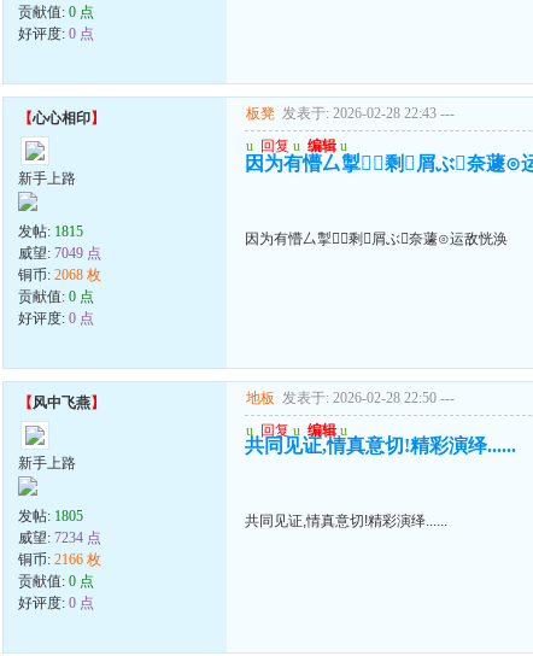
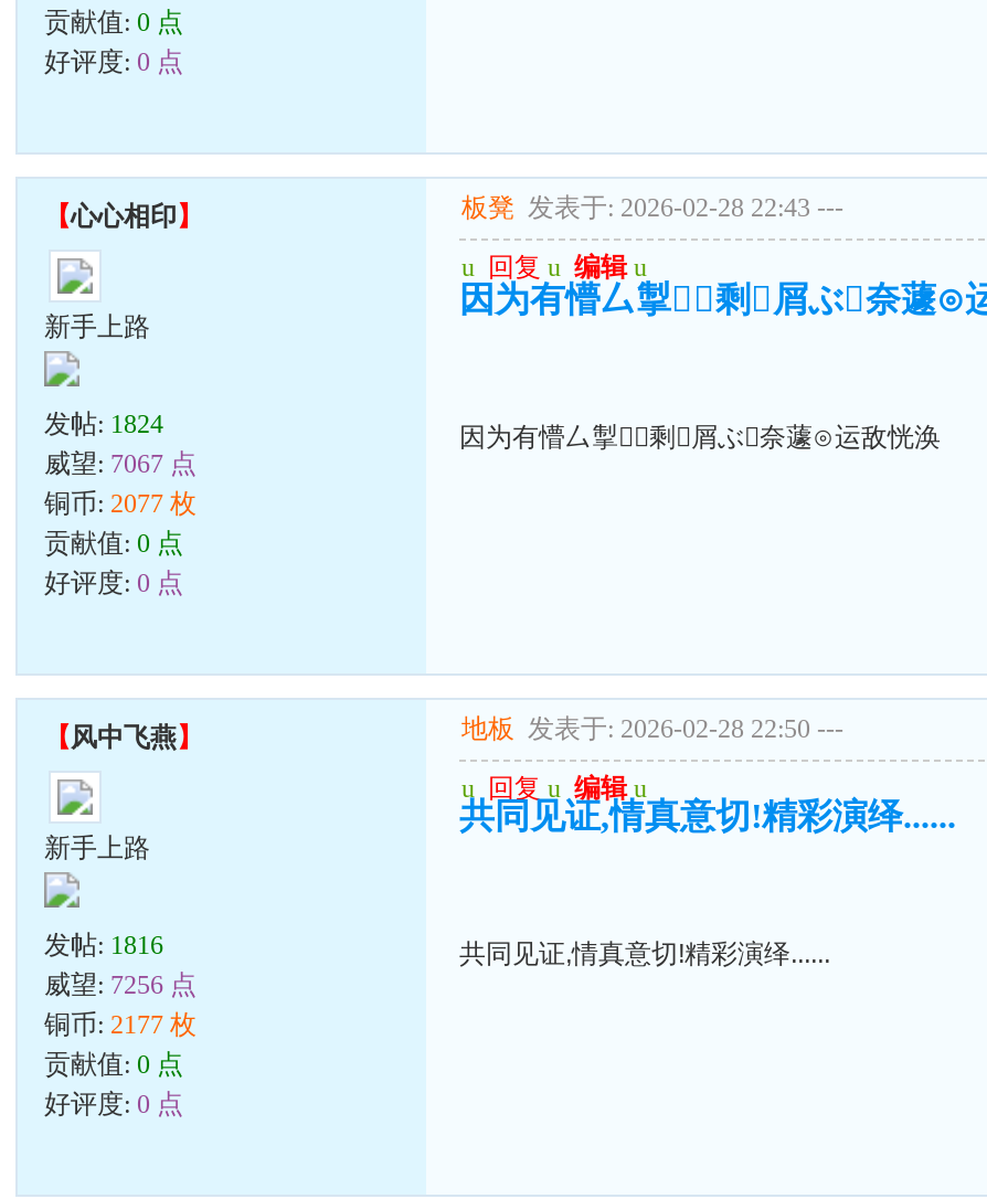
[18,223,83,240] 发帖: 1815 -> [44,408,163,439] 发帖: 1824
[18,245,101,261] 威望: 7049 点 -> [44,448,197,479] 威望: 7067 点
[18,266,101,283] 铜币: 2068 枚 -> [44,488,197,518] 铜币: 2077 枚
[18,507,83,524] 发帖: 1805 -> [44,929,163,960] 发帖: 1816
[18,529,101,546] 威望: 7234 点 -> [44,969,197,1000] 威望: 7256 点
[18,551,101,568] 铜币: 2166 枚 -> [44,1009,197,1040] 铜币: 2177 枚

